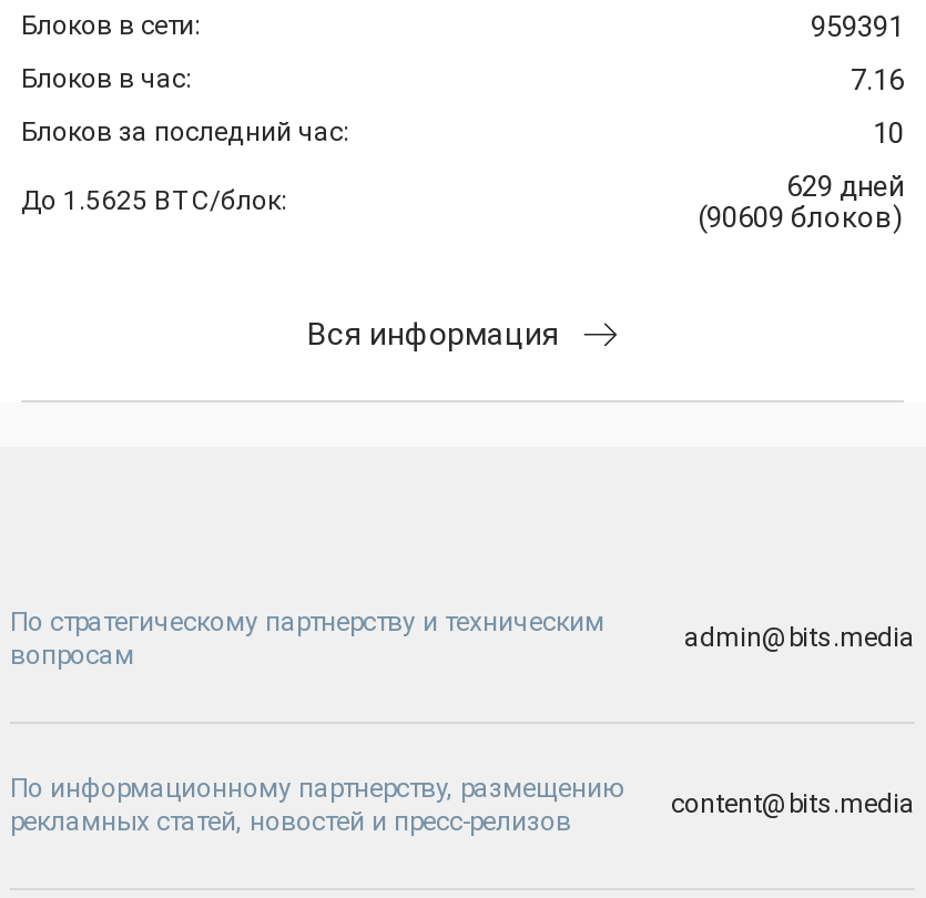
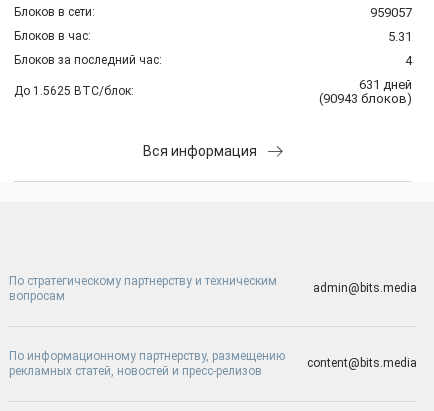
[811,11,904,44] 959391 -> [370,5,412,20] 959057
[851,64,904,97] 7.16 -> [388,29,412,44] 5.31
[873,117,904,151] 10 -> [405,53,412,68] 4
[786,171,904,204] 629 дней -> [359,77,412,92] 631 дней
[698,202,904,235] (90609 блоков) -> [319,91,412,106] (90943 блоков)

